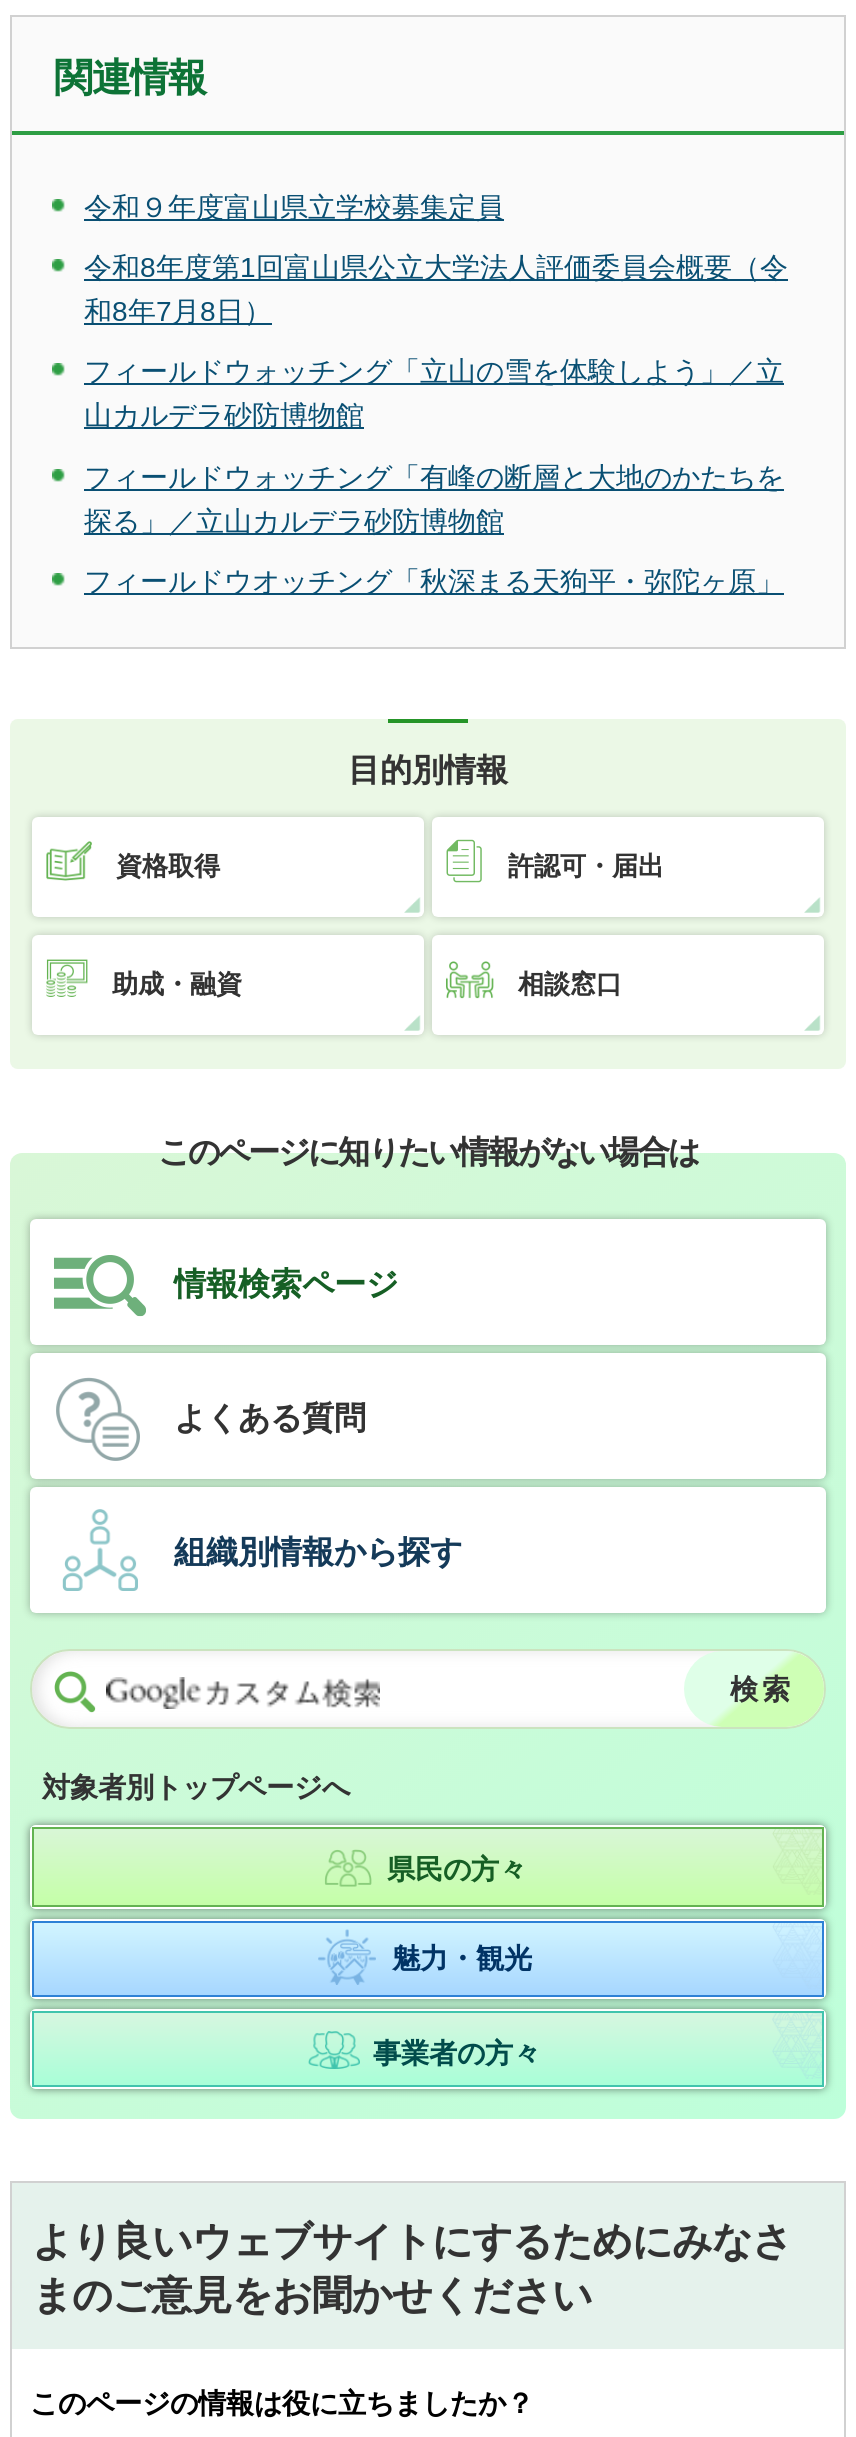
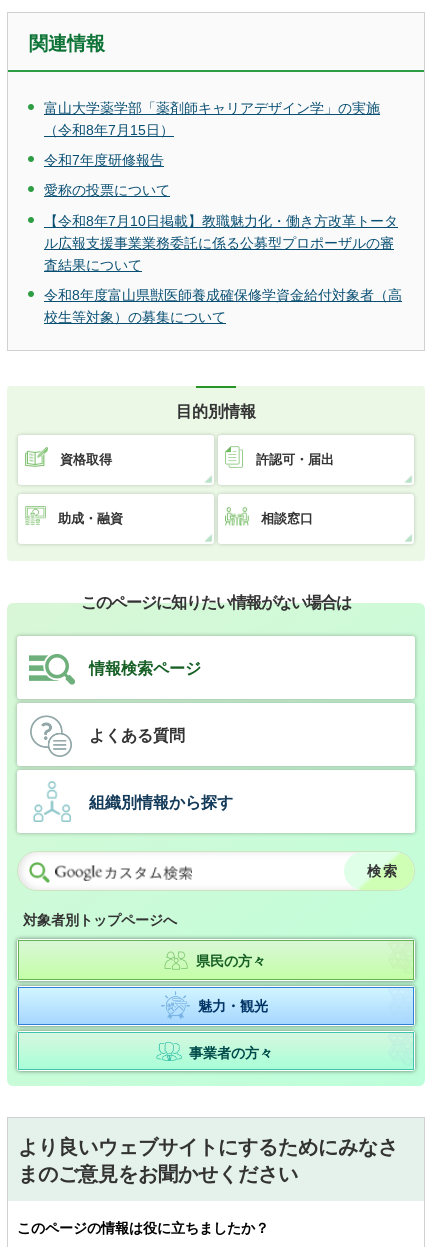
[84,190,504,222] 令和９年度富山県立学校募集定員 -> [44,100,380,138] 富山大学薬学部「薬剤師キャリアデザイン学」の実施 | （令和8年7月15日）
[84,251,788,327] 令和8年度第1回富山県公立大学法人評価委員会概要（令 | 和8年7月8日） -> [44,152,164,168] 令和7年度研修報告
[84,356,784,432] フィールドウォッチング「立山の雪を体験しよう」／立 | 山カルデラ砂防博物館 -> [44,182,170,198] 愛称の投票について
[84,461,784,537] フィールドウォッチング「有峰の断層と大地のかたちを | 探る」／立山カルデラ砂防博物館 -> [44,213,398,273] 【令和8年7月10日掲載】教職魅力化・働き方改革トータ | ル広報支援事業業務委託に係る公募型プロポーザルの審 | 査結果について
[84,565,784,597] フィールドウオッチング「秋深まる天狗平・弥陀ヶ原」 -> [44,287,402,325] 令和8年度富山県獣医師養成確保修学資金給付対象者（高 | 校生等対象）の募集について

